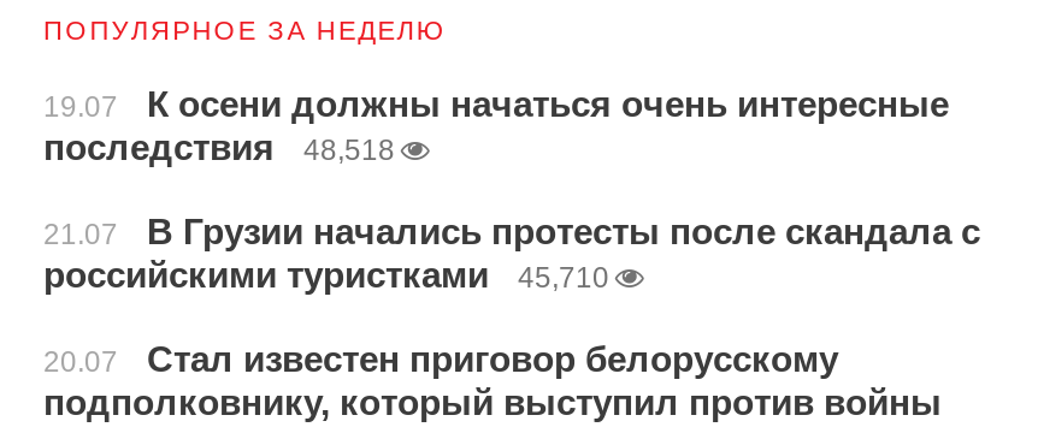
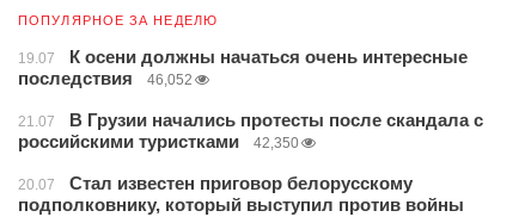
[43,126,395,167] последствия 48,518 -> [18,68,193,88] последствия 46,052
[43,254,609,295] российскими туристками 45,710 -> [18,131,299,151] российскими туристками 42,350

